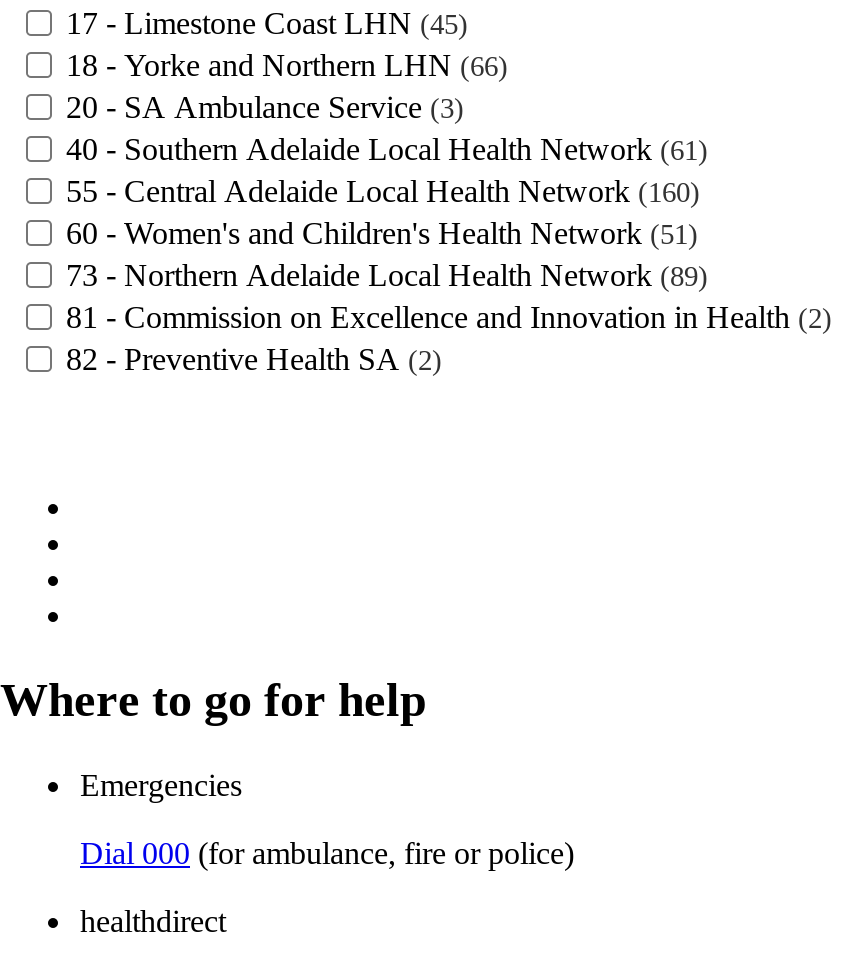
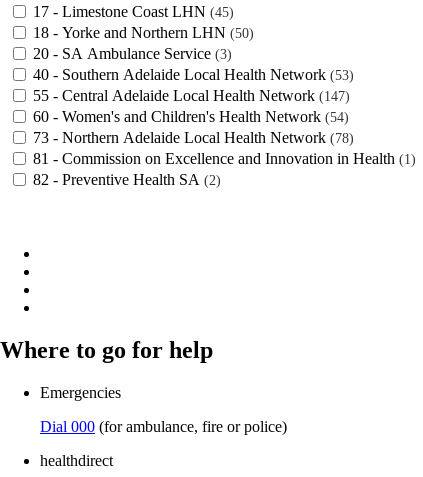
[66,48,498,82] 18 - Yorke and Northern LHN 66 -> [33,24,249,41] 18 - Yorke and Northern LHN 50
[66,132,698,166] 40 - Southern Adelaide Local Health Network 61 -> [33,66,349,83] 40 - Southern Adelaide Local Health Network 53
[66,174,690,208] 55 - Central Adelaide Local Health Network 160 -> [33,87,345,104] 55 - Central Adelaide Local Health Network 147
[66,216,688,250] 60 - Women's and Children's Health Network 51 -> [33,108,344,125] 60 - Women's and Children's Health Network 54
[66,258,698,292] 73 - Northern Adelaide Local Health Network 89 -> [33,129,349,146] 73 - Northern Adelaide Local Health Network 78
[66,300,822,334] 81 - Commission on Excellence and Innovation in Health 2 -> [33,150,411,167] 81 - Commission on Excellence and Innovation in Health 1

